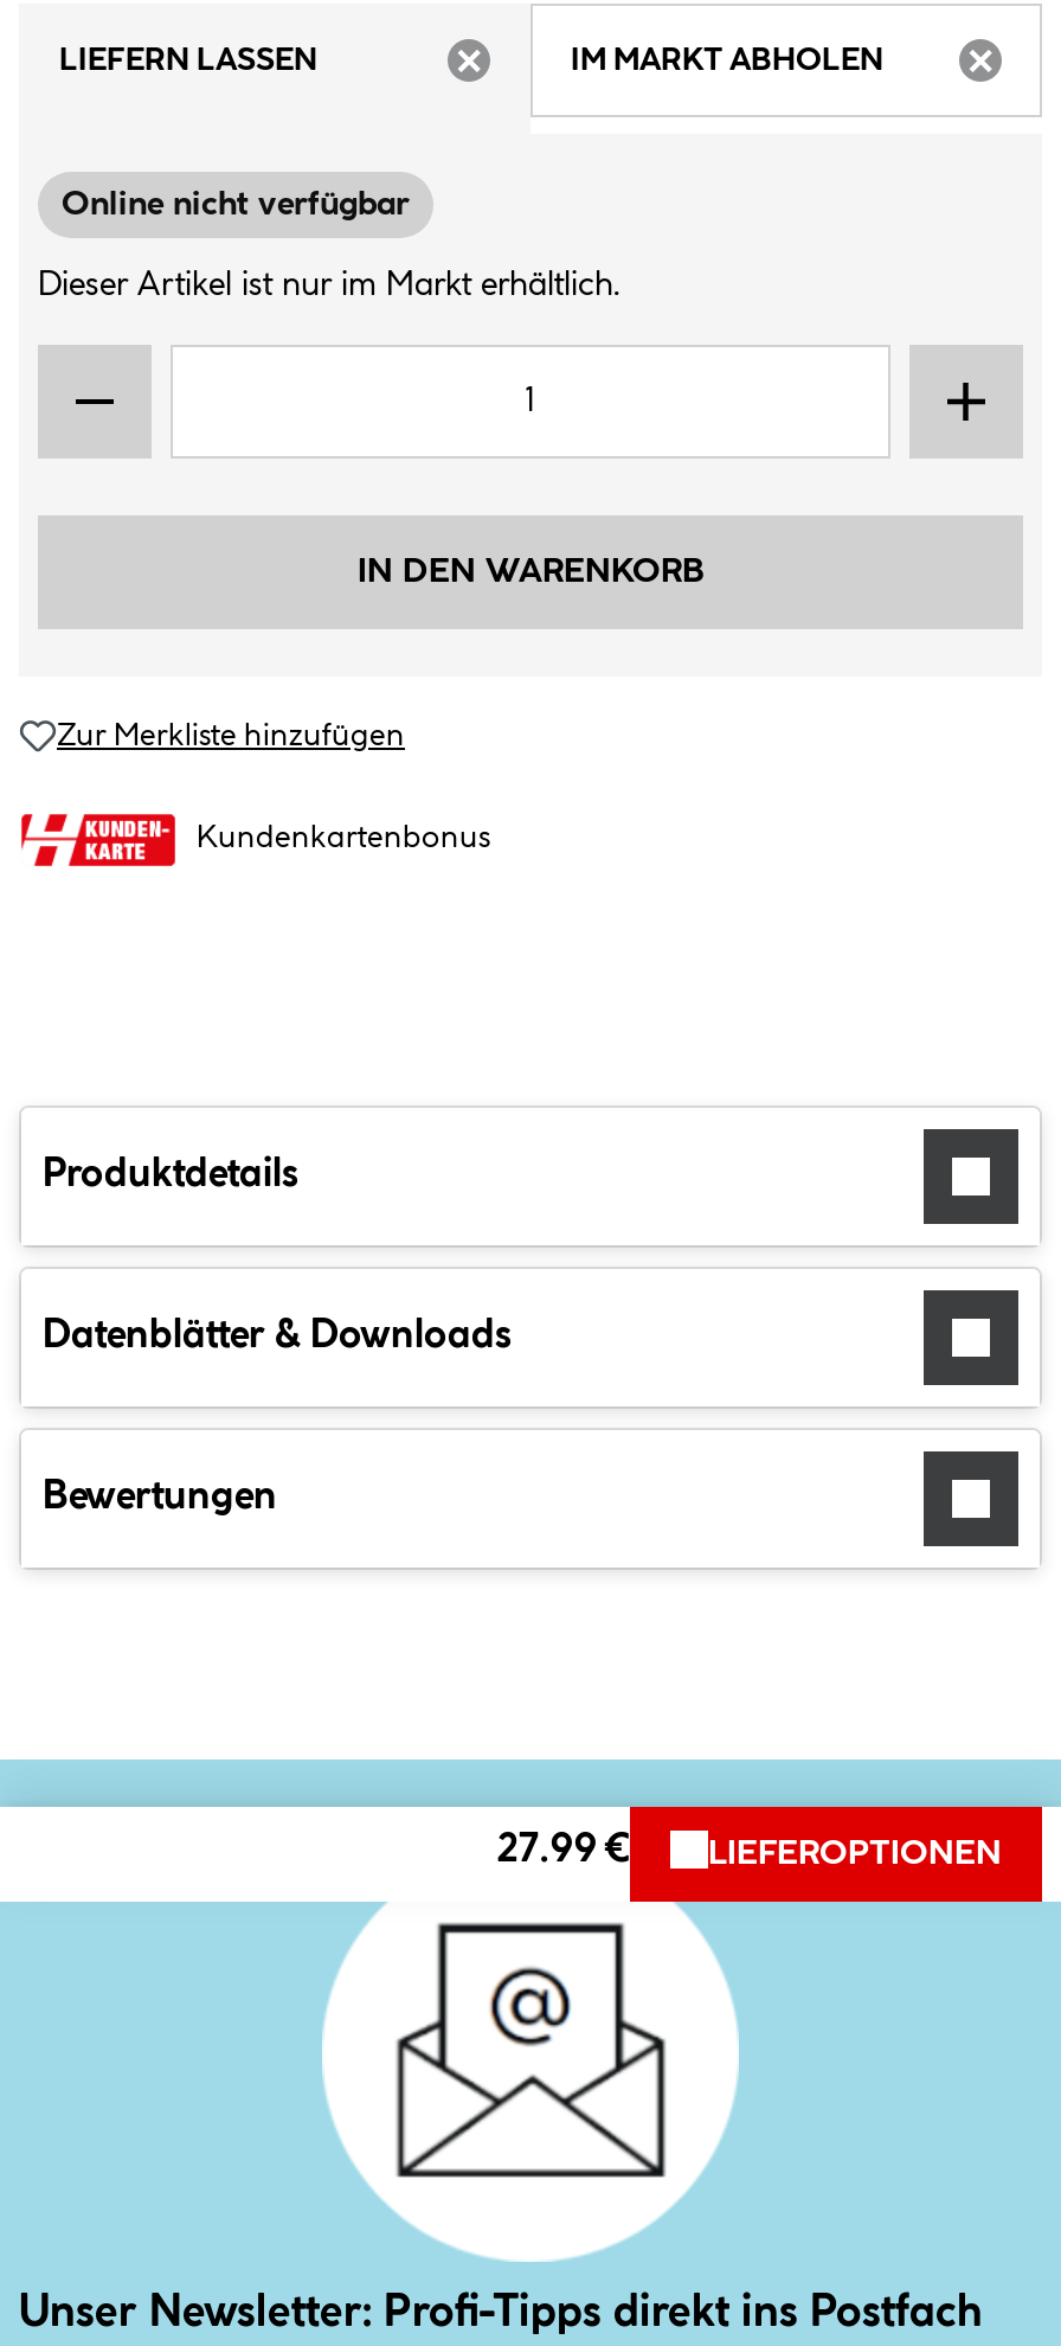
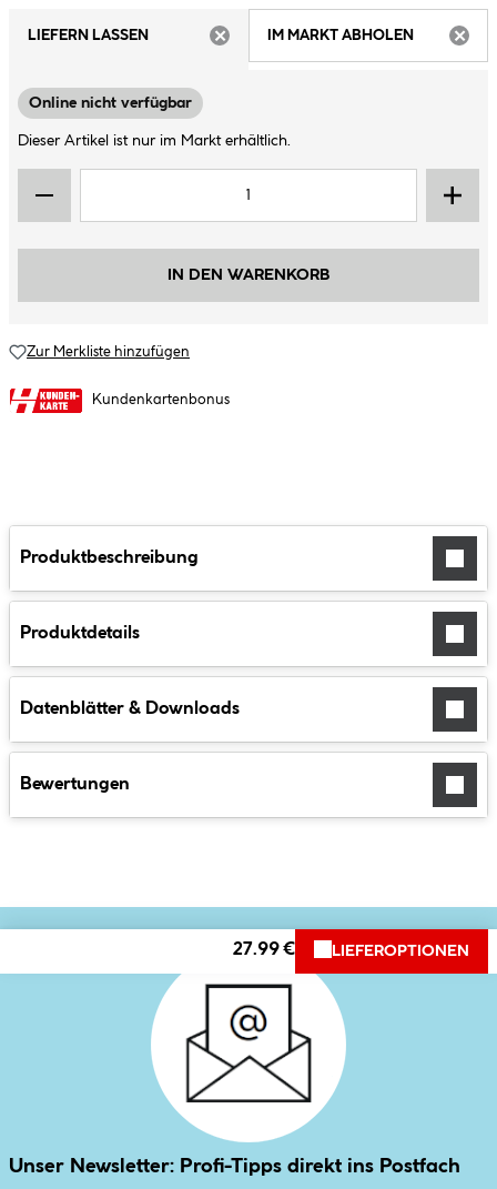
none -> [20,549,199,566] Produktbeschreibung

